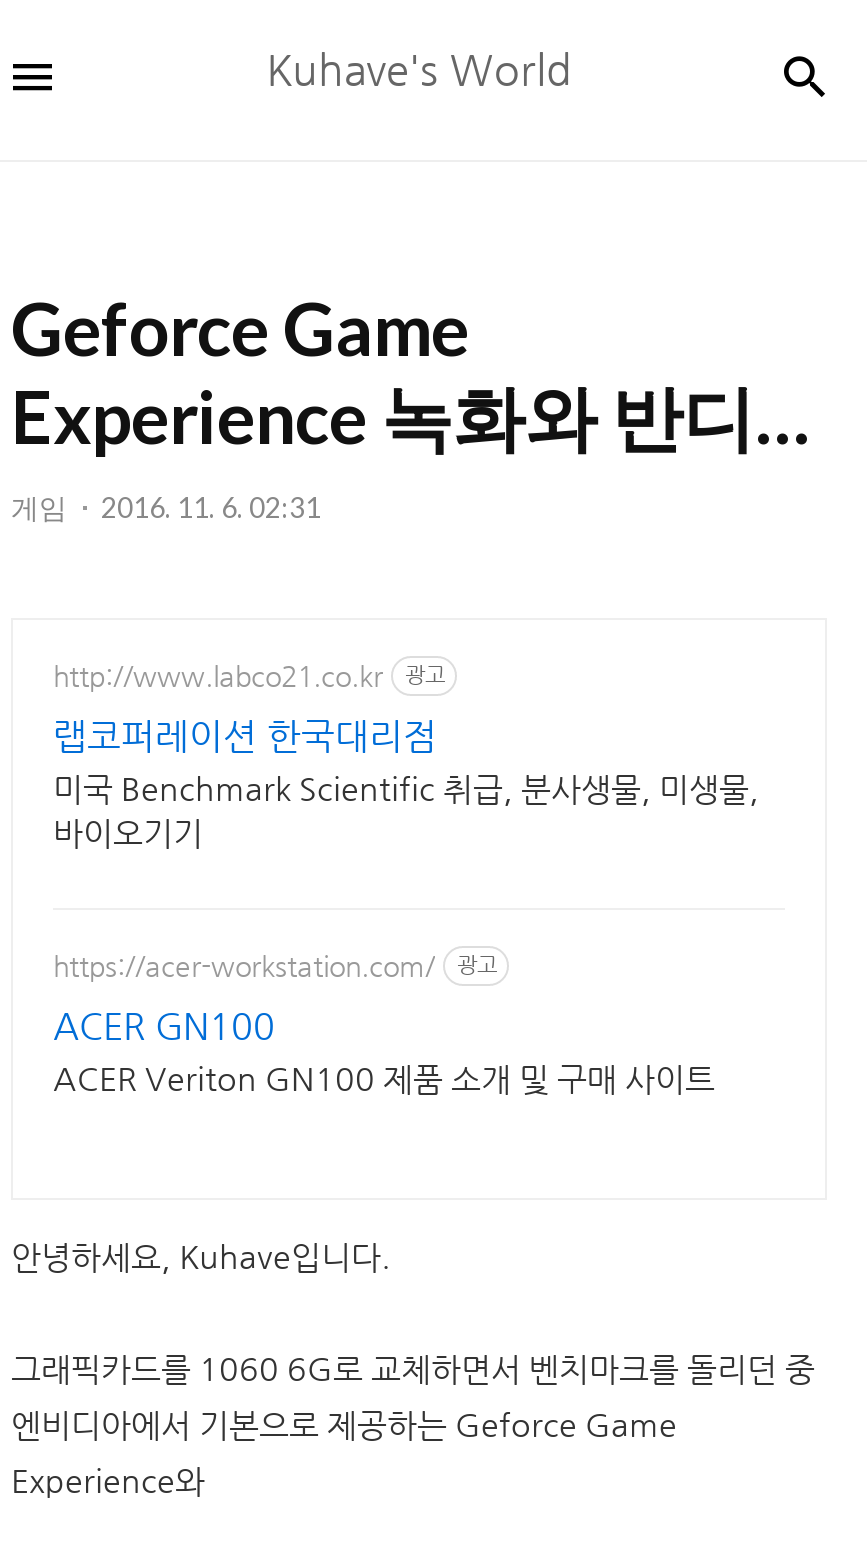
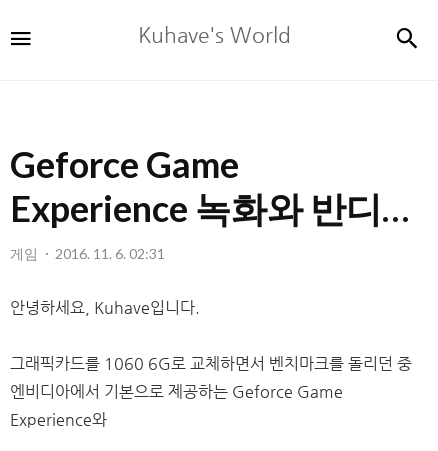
[53,659,759,852] http://www.labco21.co.kr | 광고 | 랩코퍼레이션 한국대리점 | 미국 Benchmark Scientific 취급, 분사생물, 미생물, | 바이오기기 -> none
[53,949,715,1098] https://acer-workstation.com/ | 광고 | ACER GN100 | ACER Veriton GN100 제품 소개 및 구매 사이트 -> none

